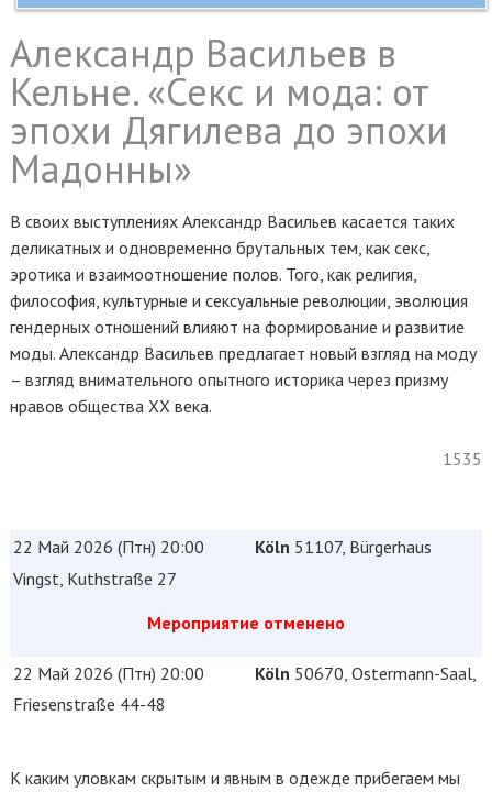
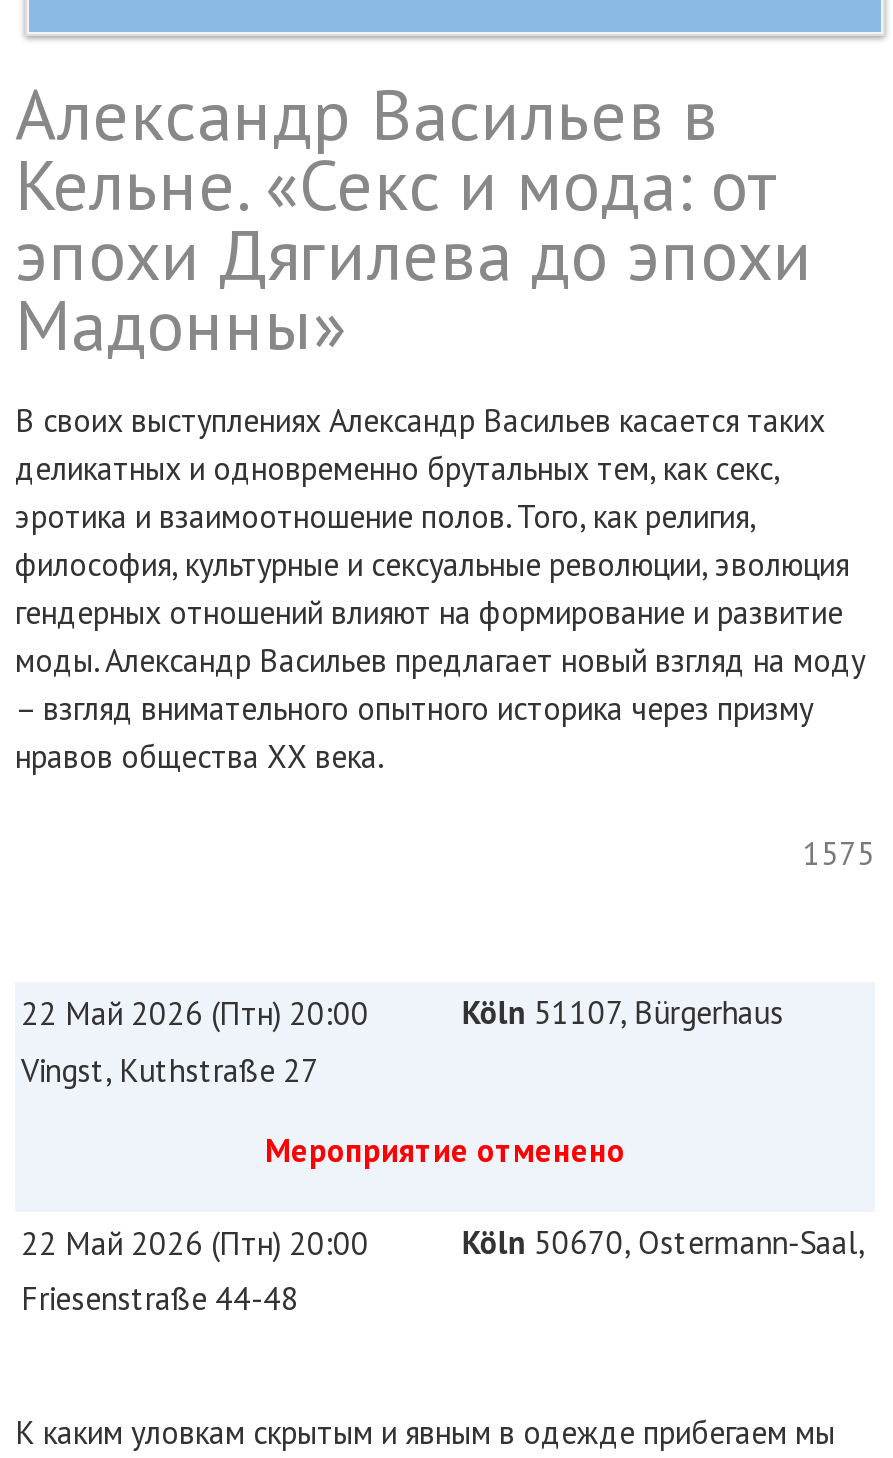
[443,448,482,470] 1535 -> [803,833,875,873] 1575

